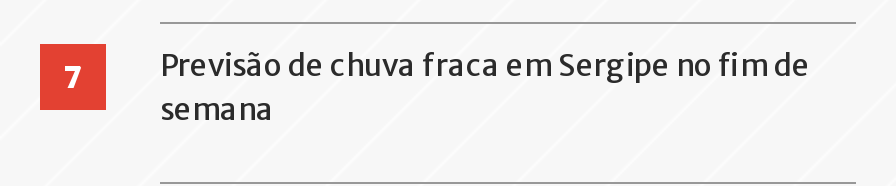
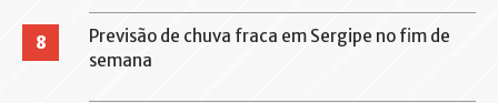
[63,58,83,96] 7 -> [35,32,46,53] 8

